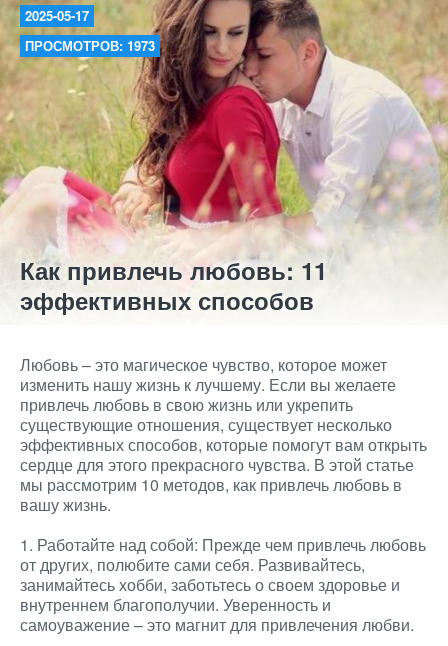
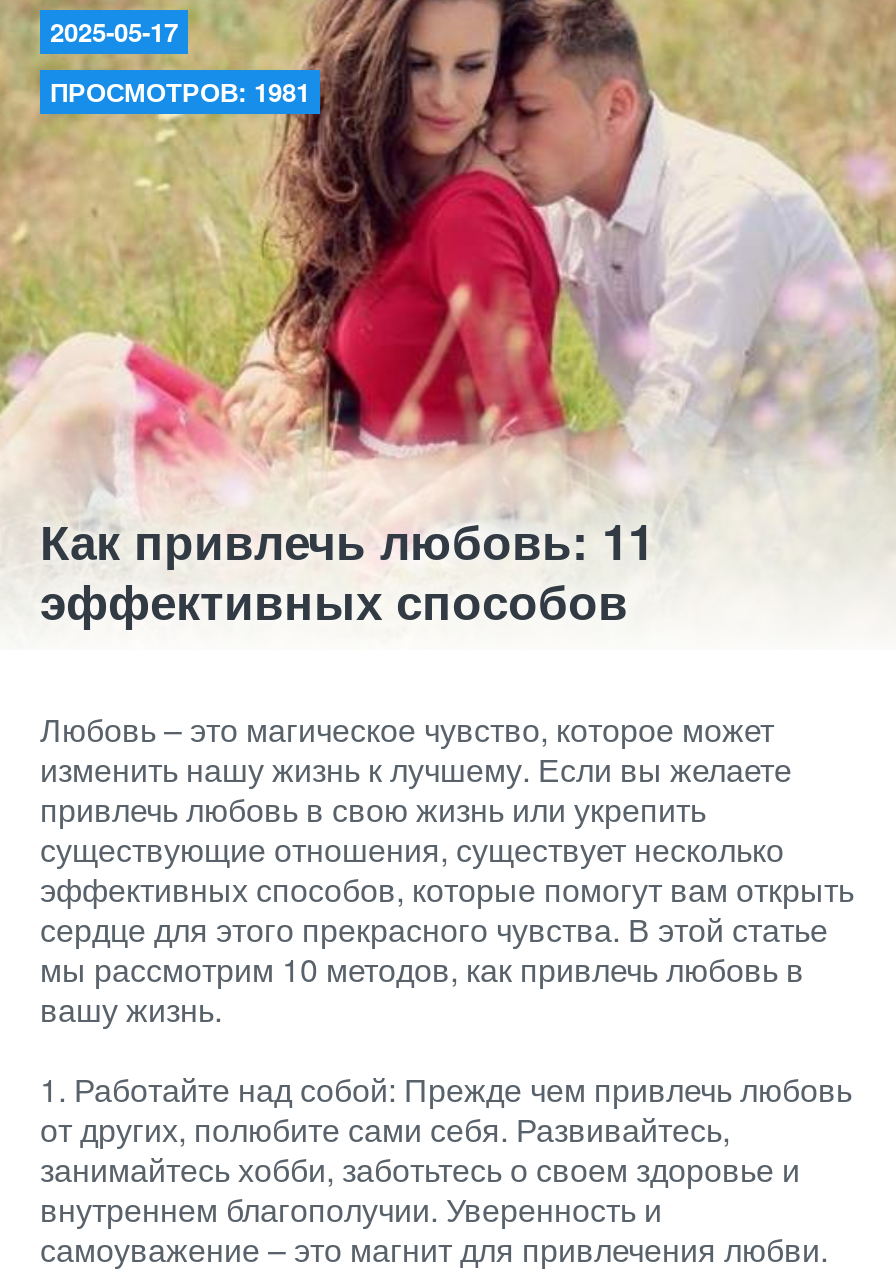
[25,36,155,55] ПРОСМОТРОВ: 1973 -> [50,72,310,110] ПРОСМОТРОВ: 1981

